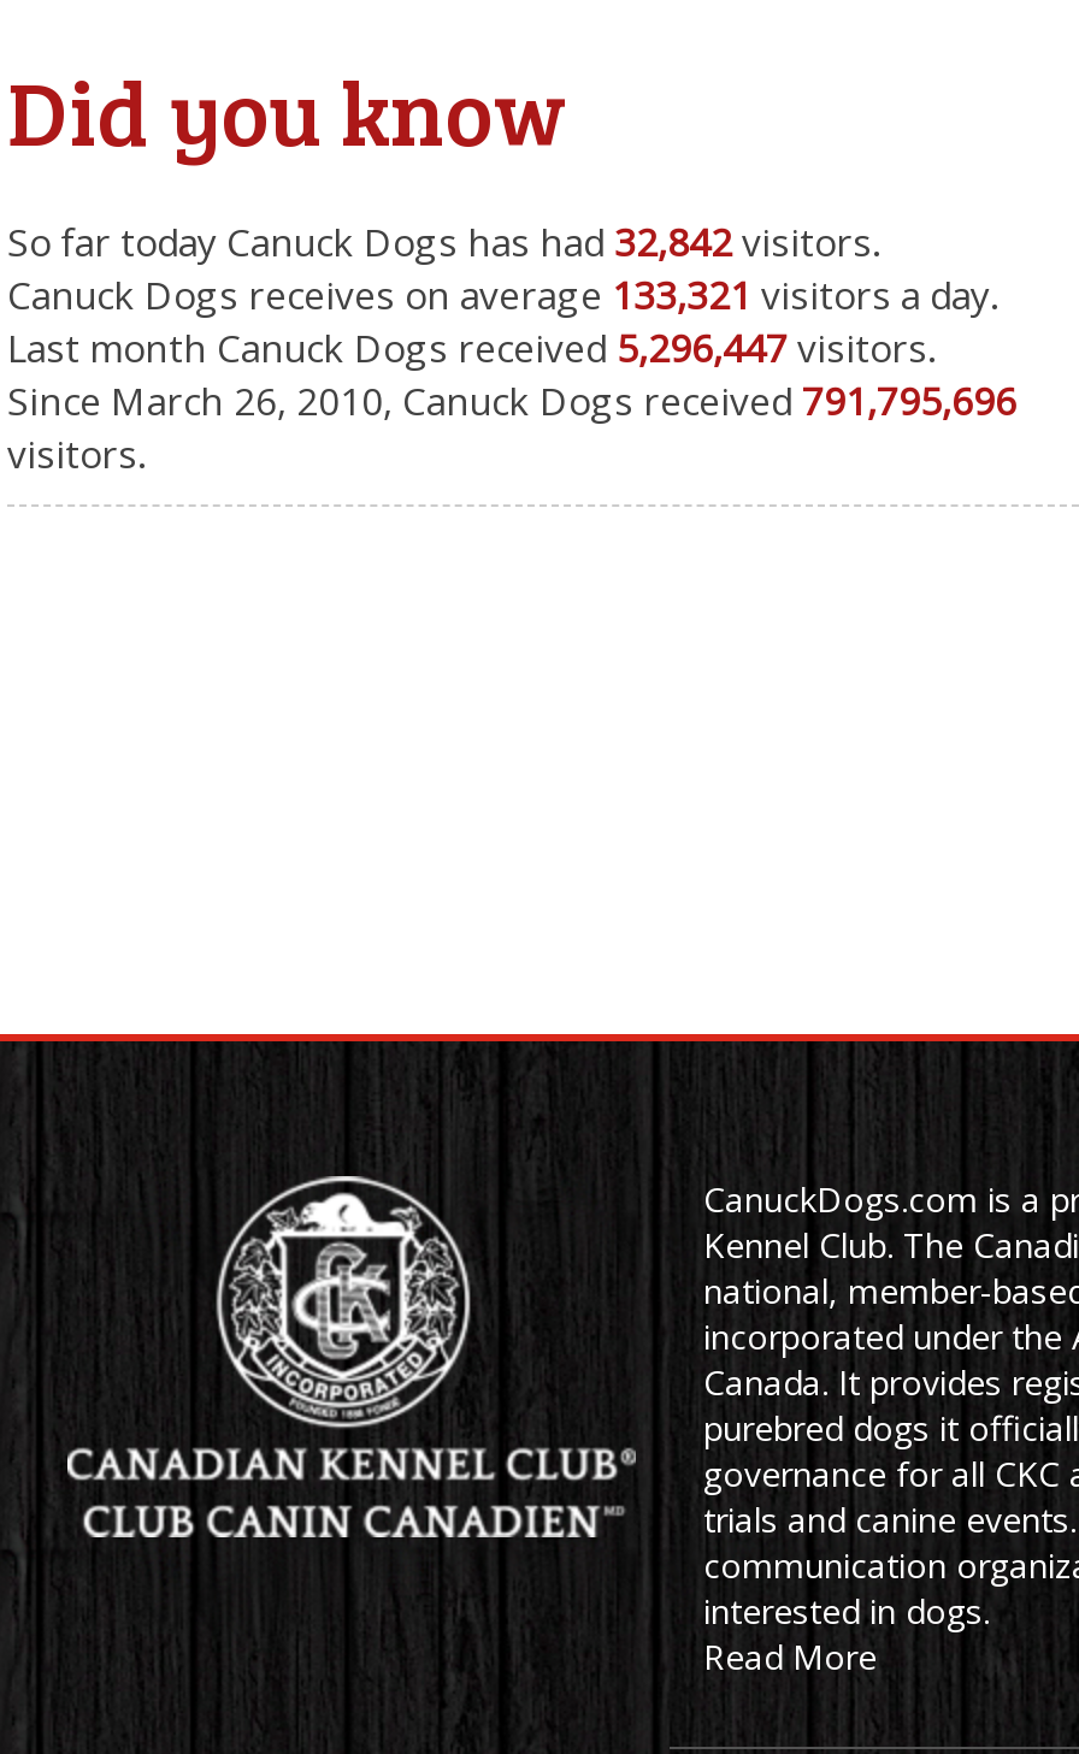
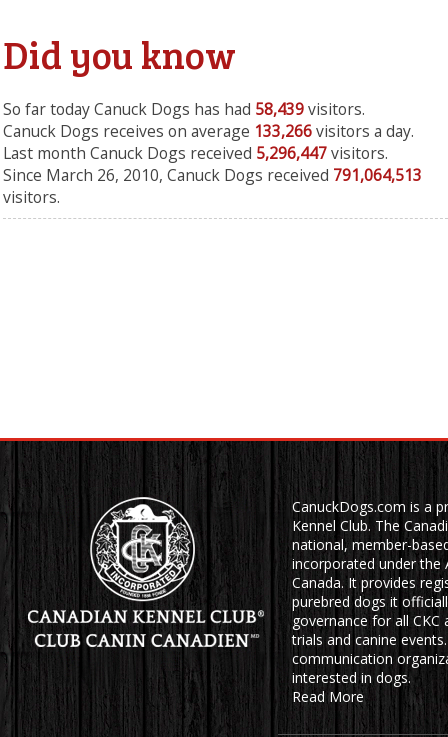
[7,216,879,269] So far today Canuck Dogs has had 32,842 visitors. -> [3,98,365,120] So far today Canuck Dogs has had 58,439 visitors.
[7,269,997,322] Canuck Dogs receives on average 133,321 visitors a day. -> [3,120,414,142] Canuck Dogs receives on average 133,266 visitors a day.
[7,375,1016,428] Since March 26, 2010, Canuck Dogs received 791,795,696 -> [3,164,422,186] Since March 26, 2010, Canuck Dogs received 791,064,513

